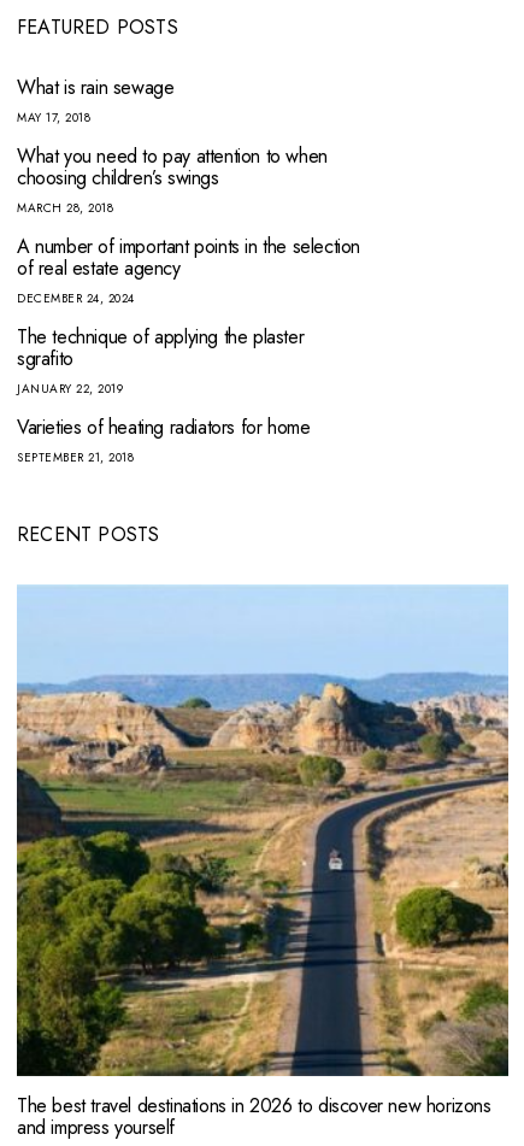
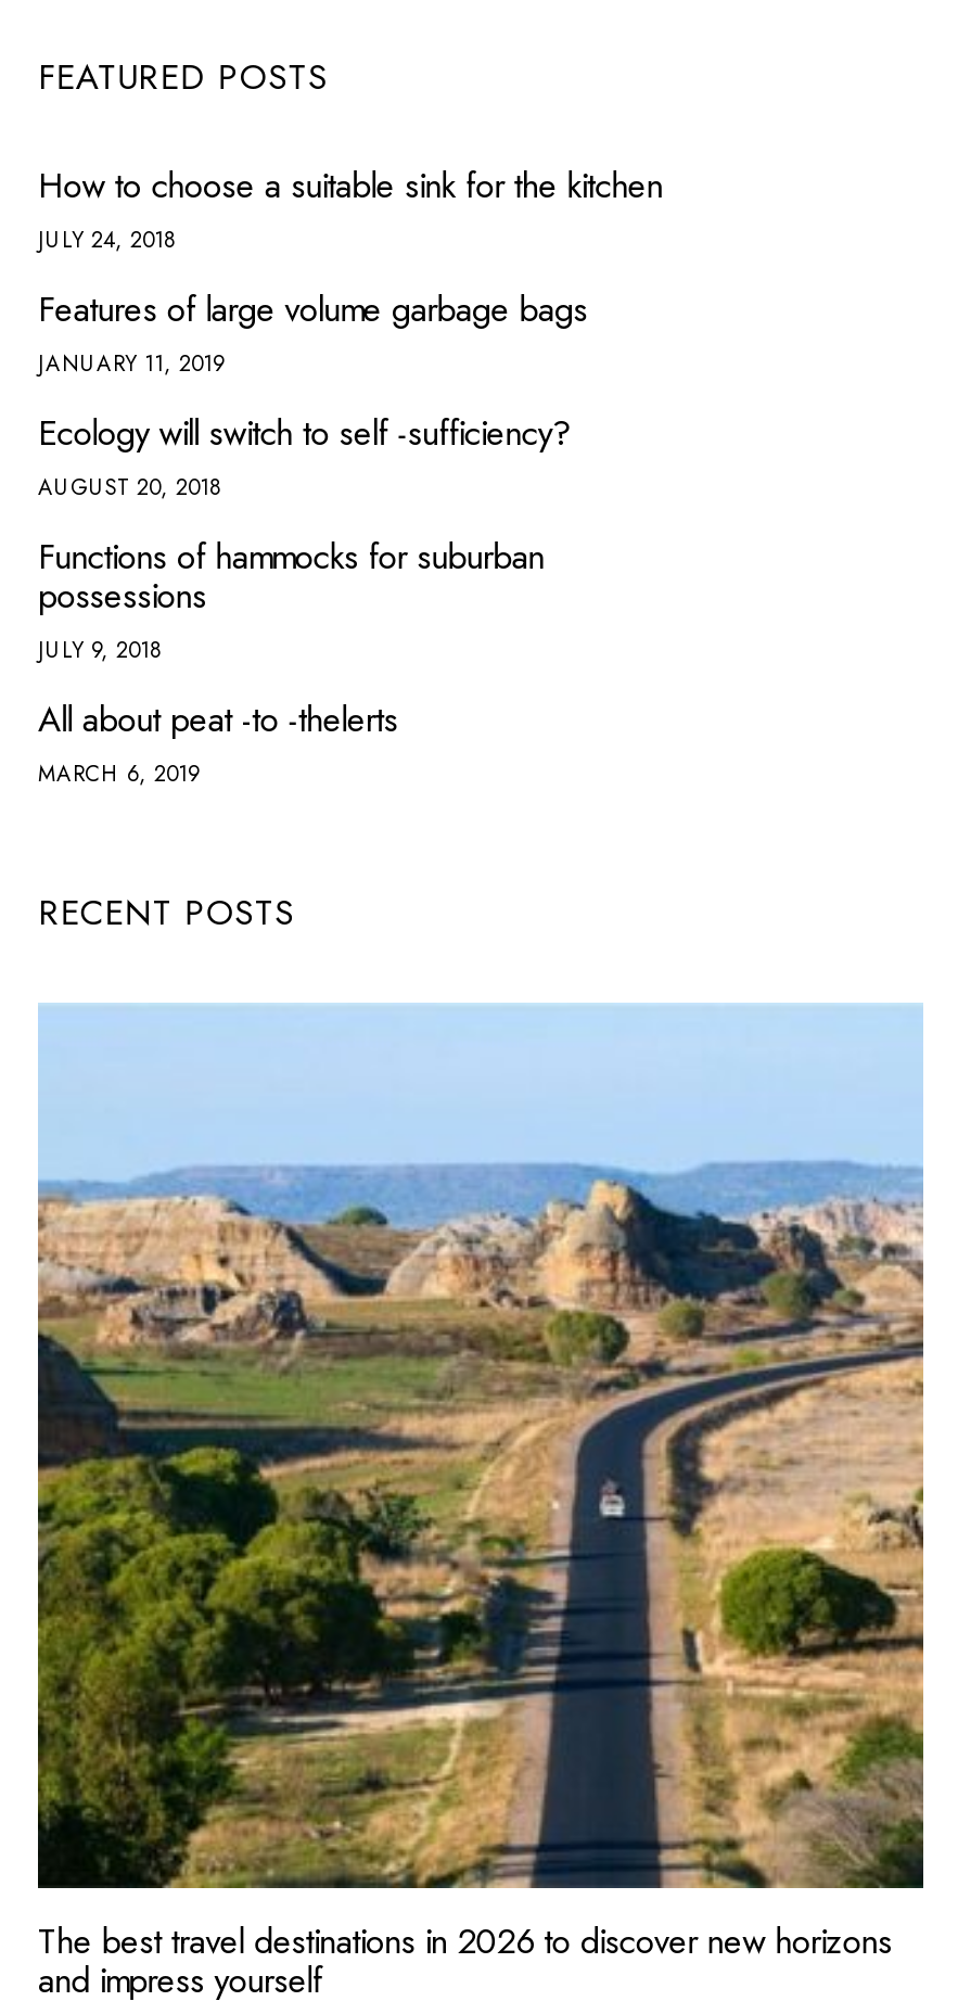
[17,74,174,127] What is rain sewage | MAY 17, 2018 -> [38,161,663,256] How to choose a suitable sink for the kitchen | JULY 24, 2018
[17,142,327,217] What you need to pay attention to when | choosing children’s swings | MARCH 28, 2018 -> [38,284,587,380] Features of large volume garbage bags | JANUARY 11, 2019
[17,233,360,307] A number of important points in the selection | of real estate agency | DECEMBER 24, 2024 -> [38,408,571,503] Ecology will switch to self -sufficiency? | AUGUST 20, 2018
[17,323,304,398] The technique of applying the plaster | sgrafito | JANUARY 22, 2019 -> [38,532,544,666] Functions of hammocks for suburban | possessions | JULY 9, 2018
[17,413,310,466] Varieties of heating radiators for home | SEPTEMBER 21, 2018 -> [38,694,398,790] All about peat -to -thelerts | MARCH 6, 2019

